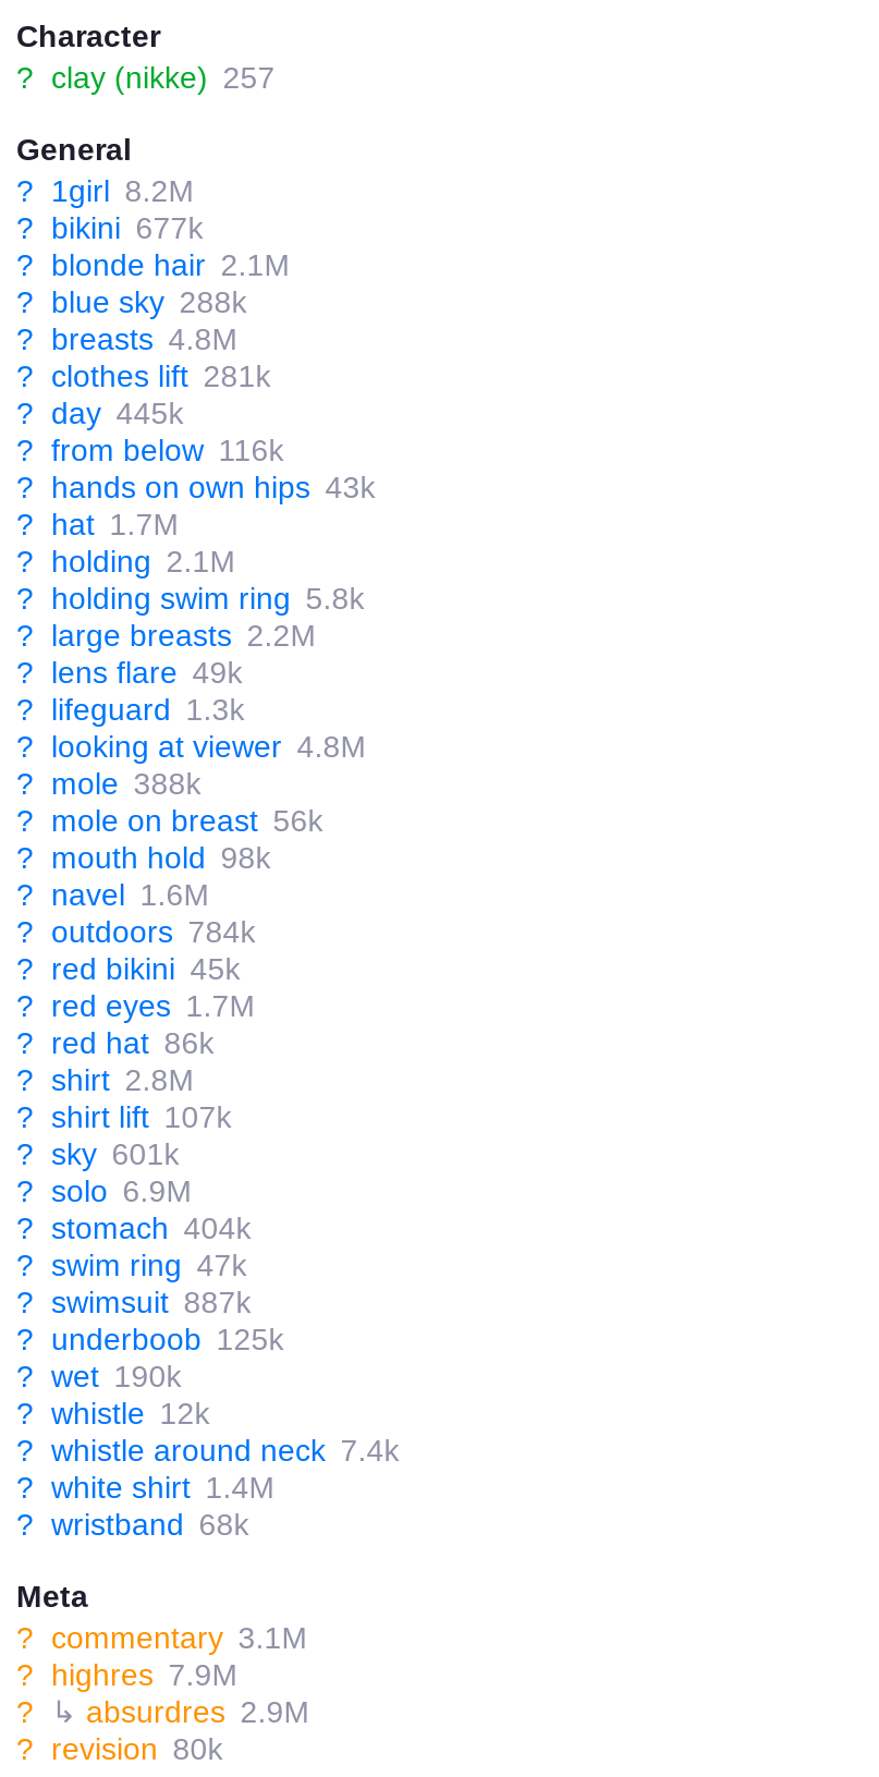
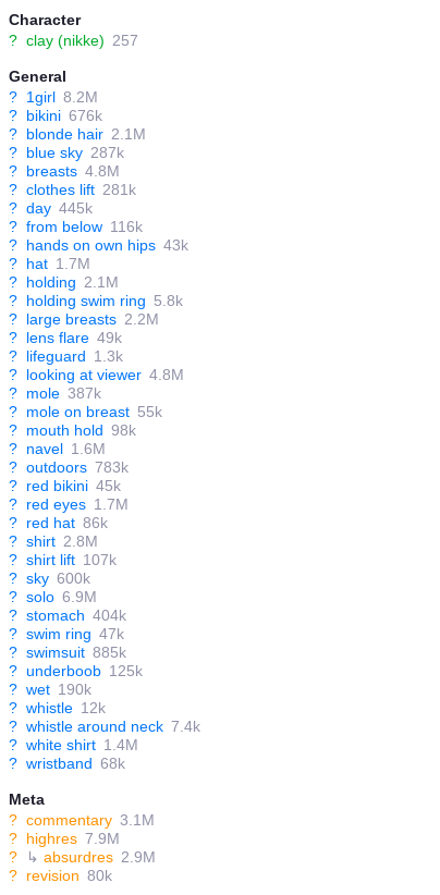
[16,211,203,246] ? bikini 677k -> [9,107,102,124] ? bikini 676k
[16,285,247,320] ? blue sky 288k -> [9,144,124,161] ? blue sky 287k
[16,766,201,801] ? mole 388k -> [9,385,101,402] ? mole 387k
[16,803,323,838] ? mole on breast 56k -> [9,403,162,420] ? mole on breast 55k
[16,915,256,949] ? outdoors 784k -> [9,459,128,476] ? outdoors 783k
[16,1137,179,1172] ? sky 601k -> [9,570,90,587] ? sky 600k
[16,1285,251,1320] ? swimsuit 887k -> [9,644,126,661] ? swimsuit 885k

